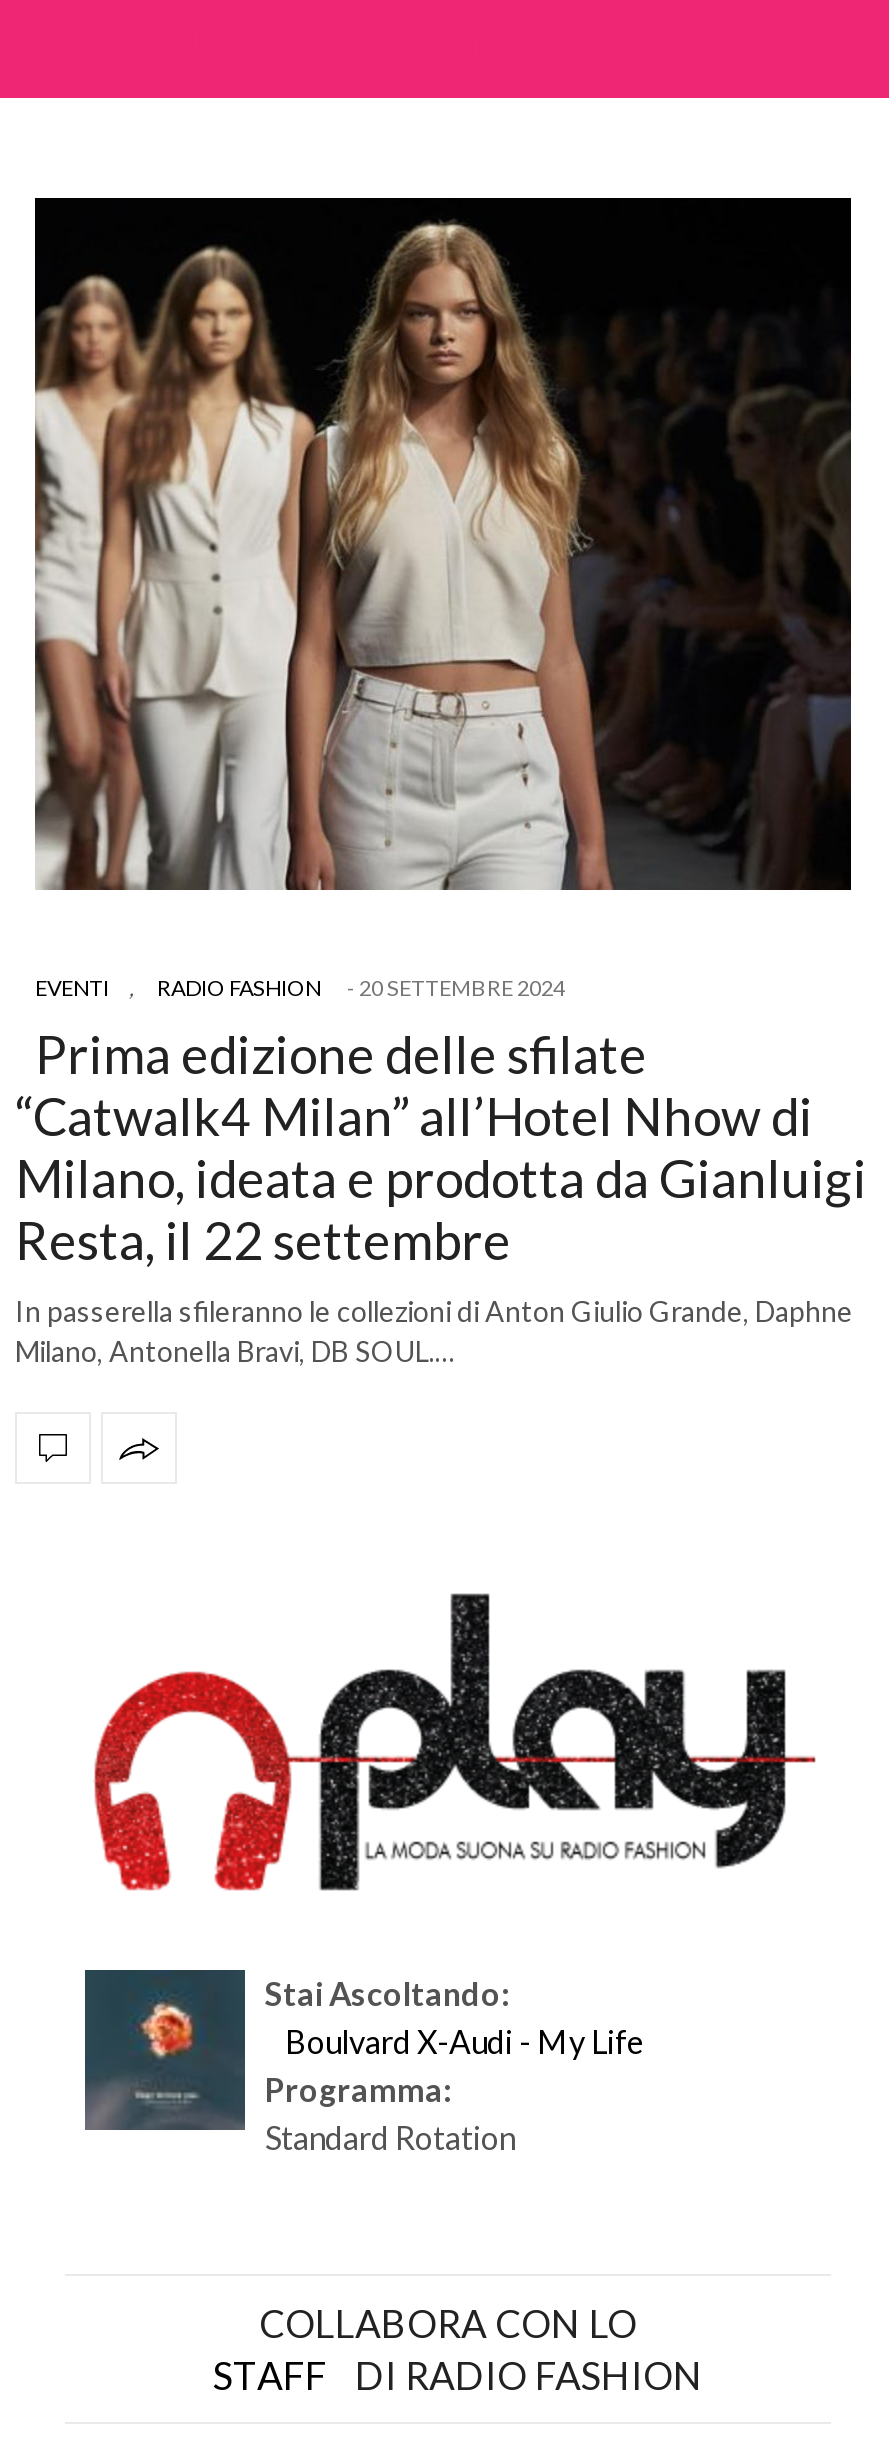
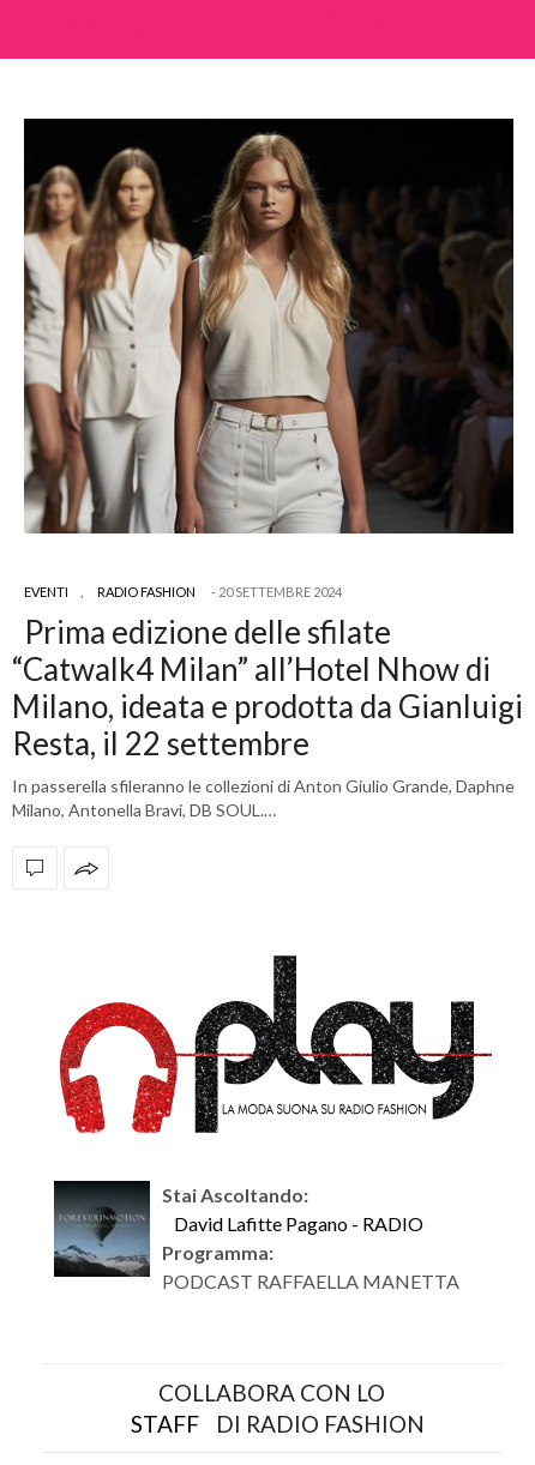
[83,1970,515,2155] [image] | Standard Rotation -> [53,1181,459,1292] [image] | PODCAST RAFFAELLA MANETTA
[285,2021,643,2059] Boulvard X-Audi - My Life -> [174,1211,423,1234] David Lafitte Pagano - RADIO

